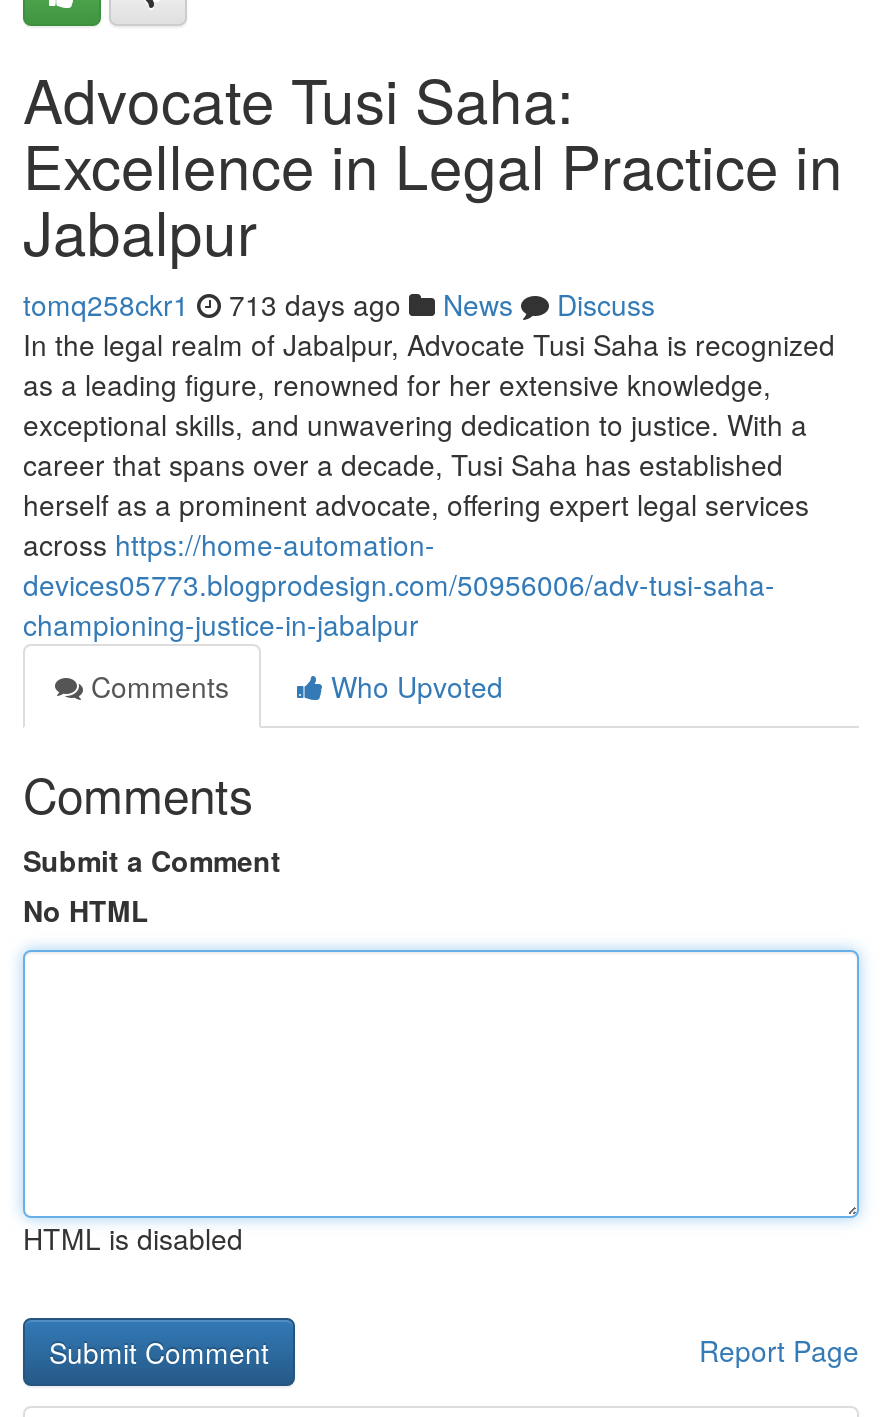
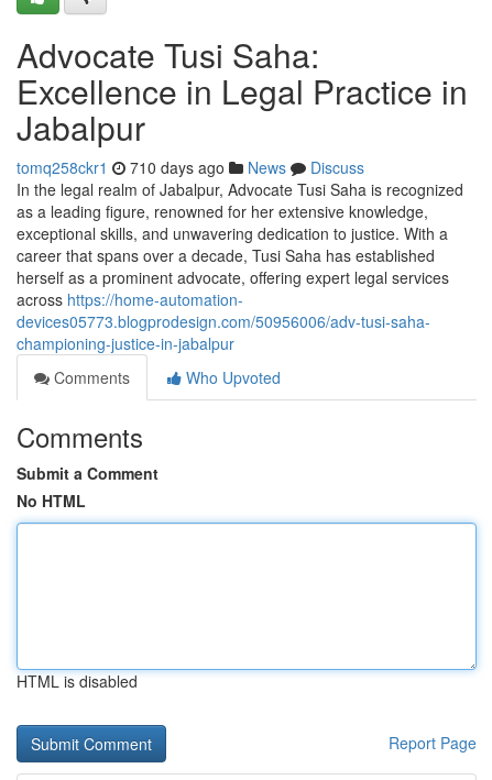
[23,284,655,324] tomq258ckr1 713 days ago News Discuss -> [17,156,364,178] tomq258ckr1 710 days ago News Discuss

